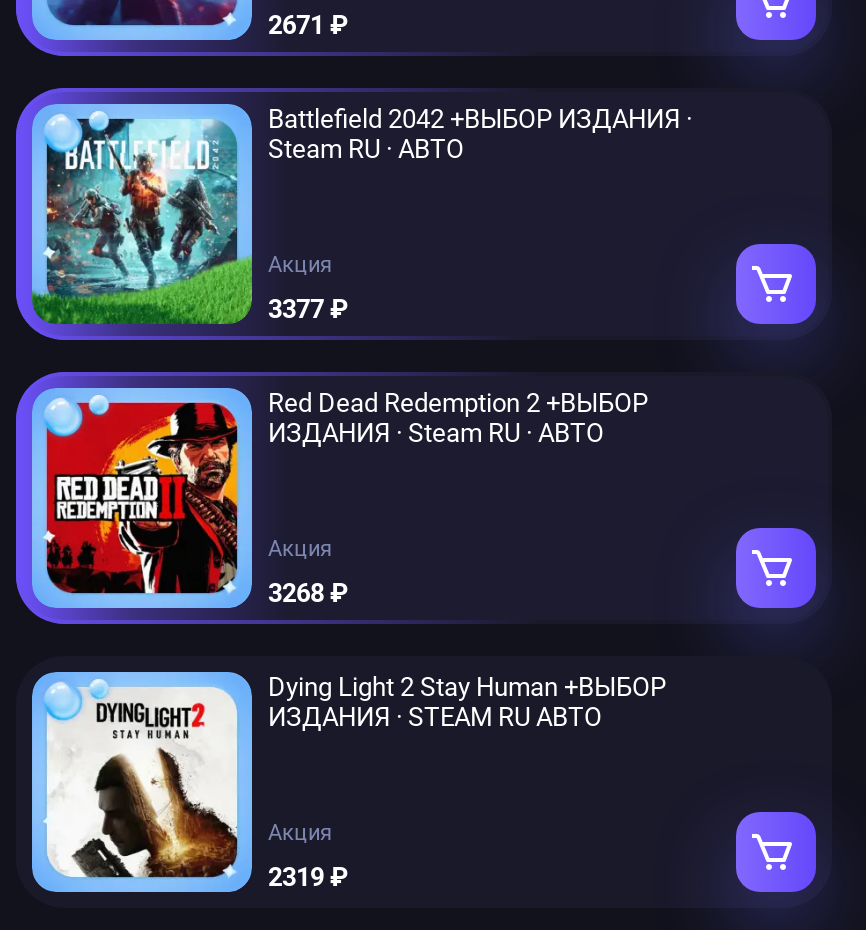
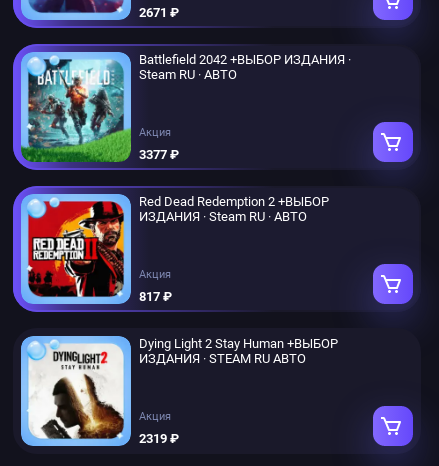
[268,578,348,608] 3268 ₽ -> [139,289,172,304] 817 ₽

